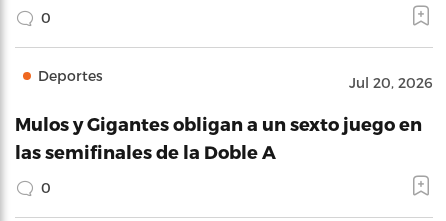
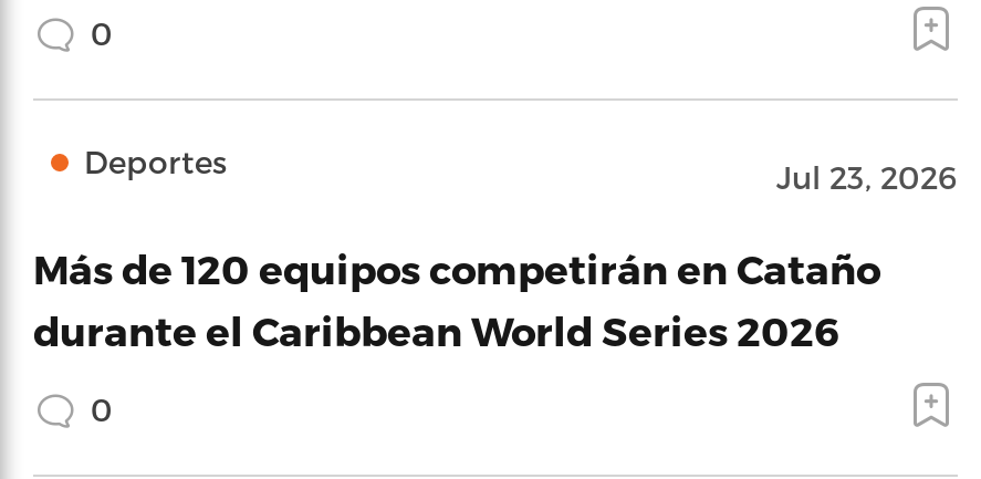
[349,74,433,91] Jul 20, 2026 -> [776,158,958,196] Jul 23, 2026
[15,113,422,162] Mulos y Gigantes obligan a un sexto juego en | las semifinales de la Doble A -> [33,244,880,353] Más de 120 equipos competirán en Cataño | durante el Caribbean World Series 2026

